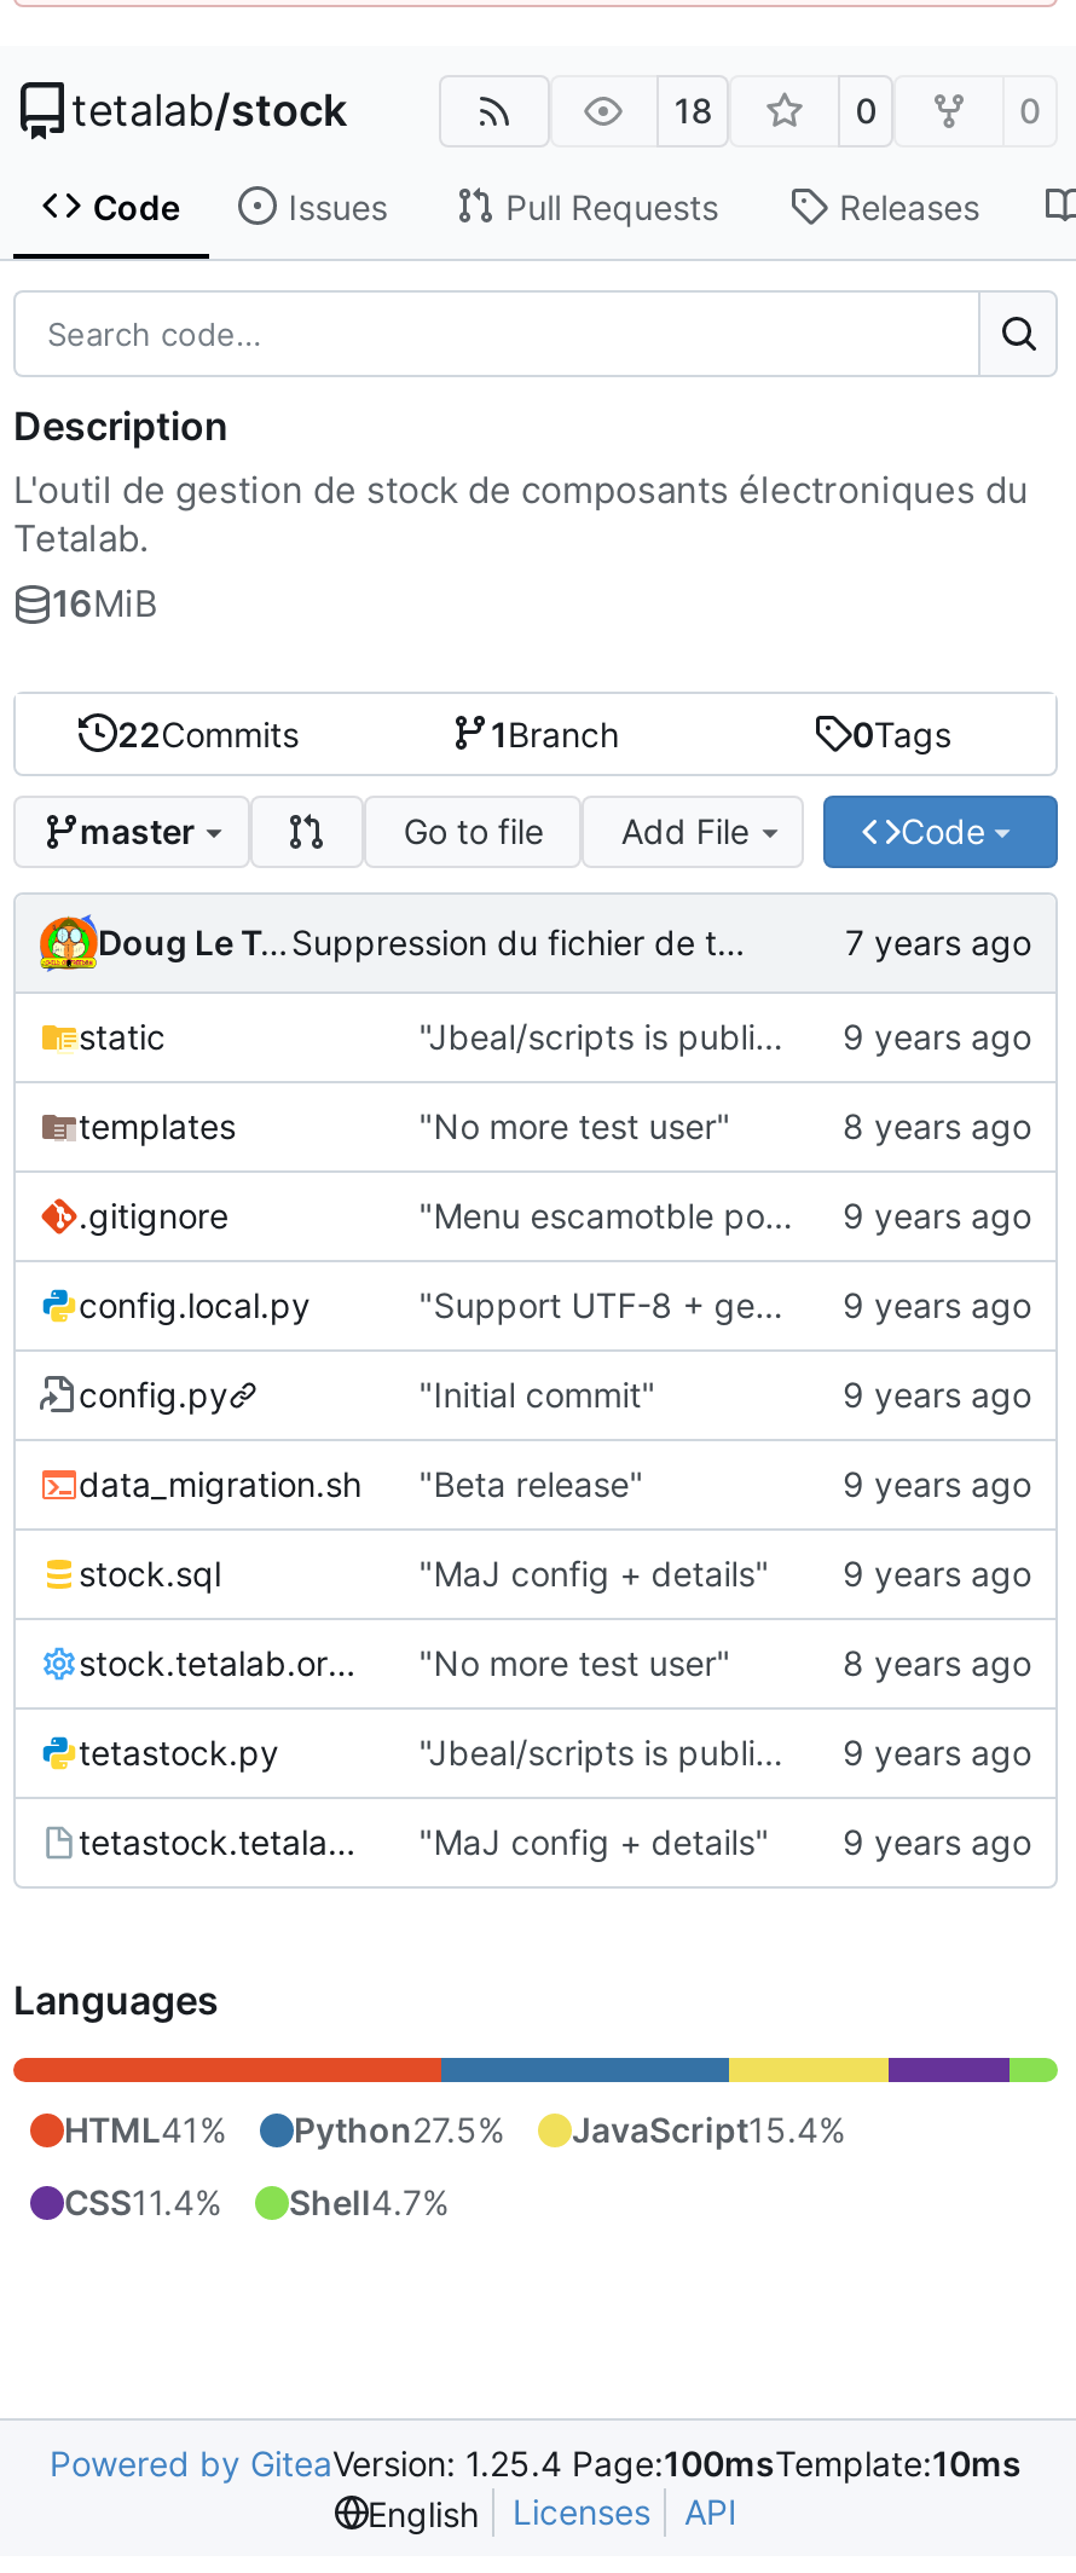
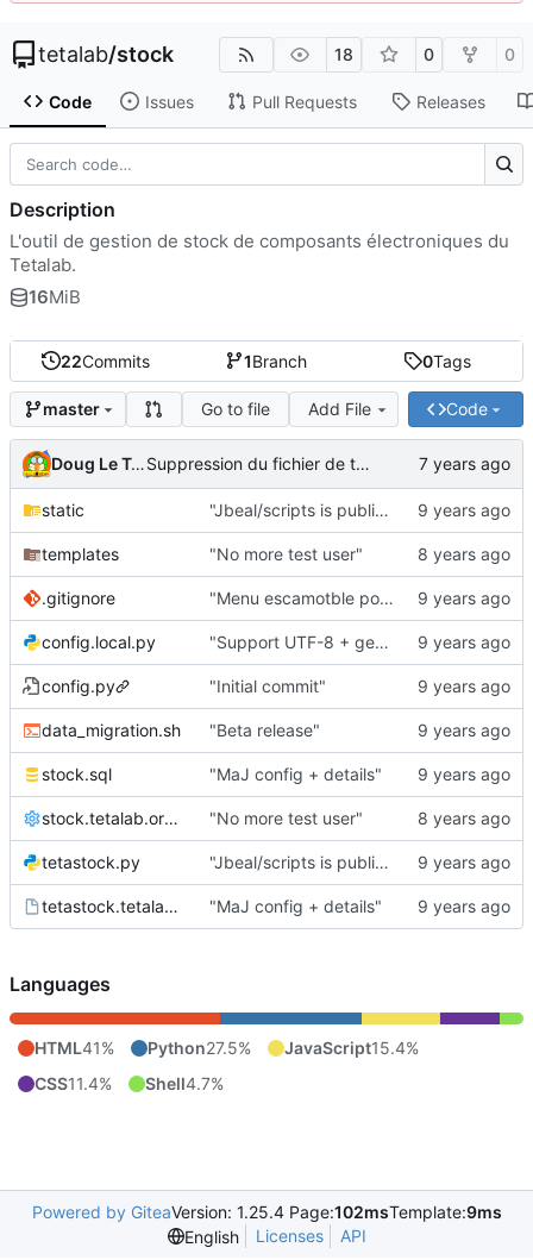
[50,2442,1022,2484] Powered by GiteaVersion: 1.25.4 Page:100msTemplate:10ms -> [32,1202,501,1222] Powered by GiteaVersion: 1.25.4 Page:102msTemplate:9ms

